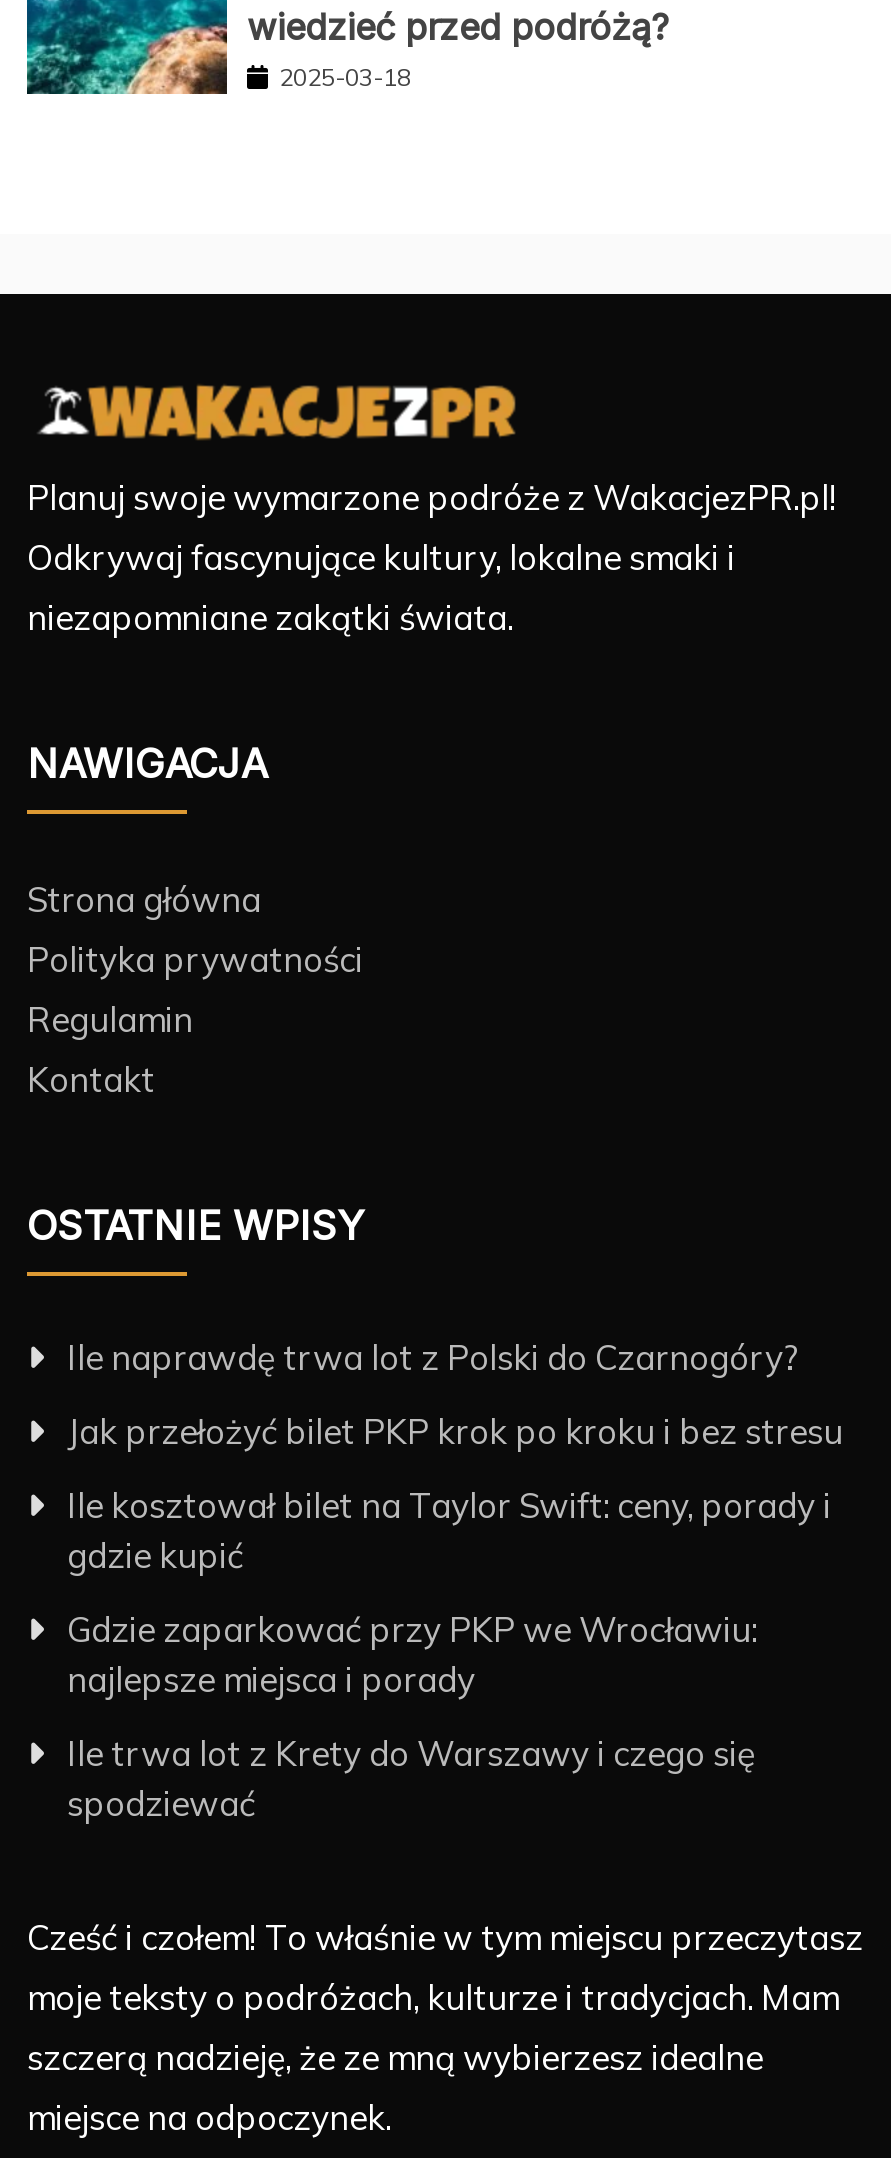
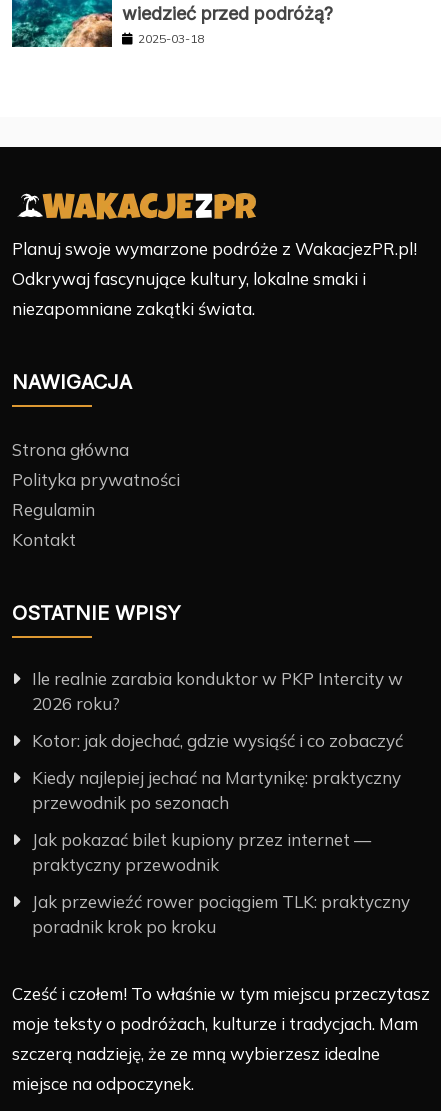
[67,1336,799,1378] Ile naprawdę trwa lot z Polski do Czarnogóry? -> [32,668,403,714] Ile realnie zarabia konduktor w PKP Intercity w | 2026 roku?
[67,1410,843,1452] Jak przełożyć bilet PKP krok po kroku i bez stresu -> [32,730,403,751] Kotor: jak dojechać, gdzie wysiąść i co zobaczyć
[67,1484,831,1576] Ile kosztował bilet na Taylor Swift: ceny, porady i | gdzie kupić -> [32,767,401,813] Kiedy najlepiej jechać na Martynikę: praktyczny | przewodnik po sezonach
[67,1608,757,1700] Gdzie zaparkować przy PKP we Wrocławiu: | najlepsze miejsca i porady -> [32,829,371,875] Jak pokazać bilet kupiony przez internet — | praktyczny przewodnik
[67,1732,755,1824] Ile trwa lot z Krety do Warszawy i czego się | spodziewać -> [32,891,410,937] Jak przewieźć rower pociągiem TLK: praktyczny | poradnik krok po kroku

